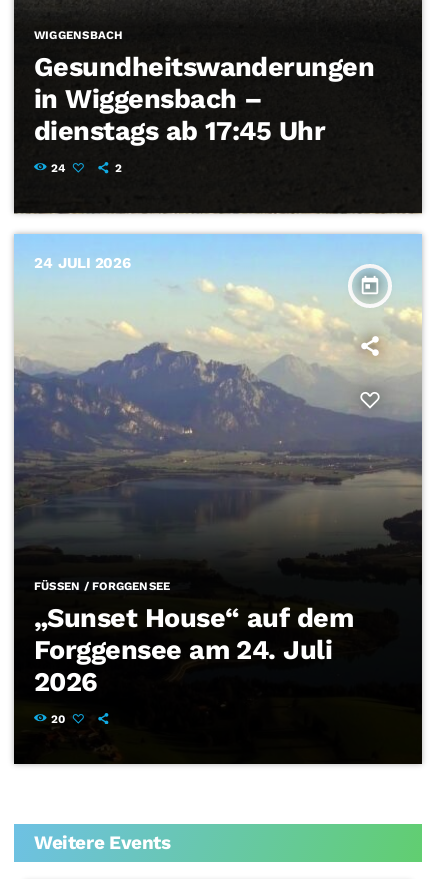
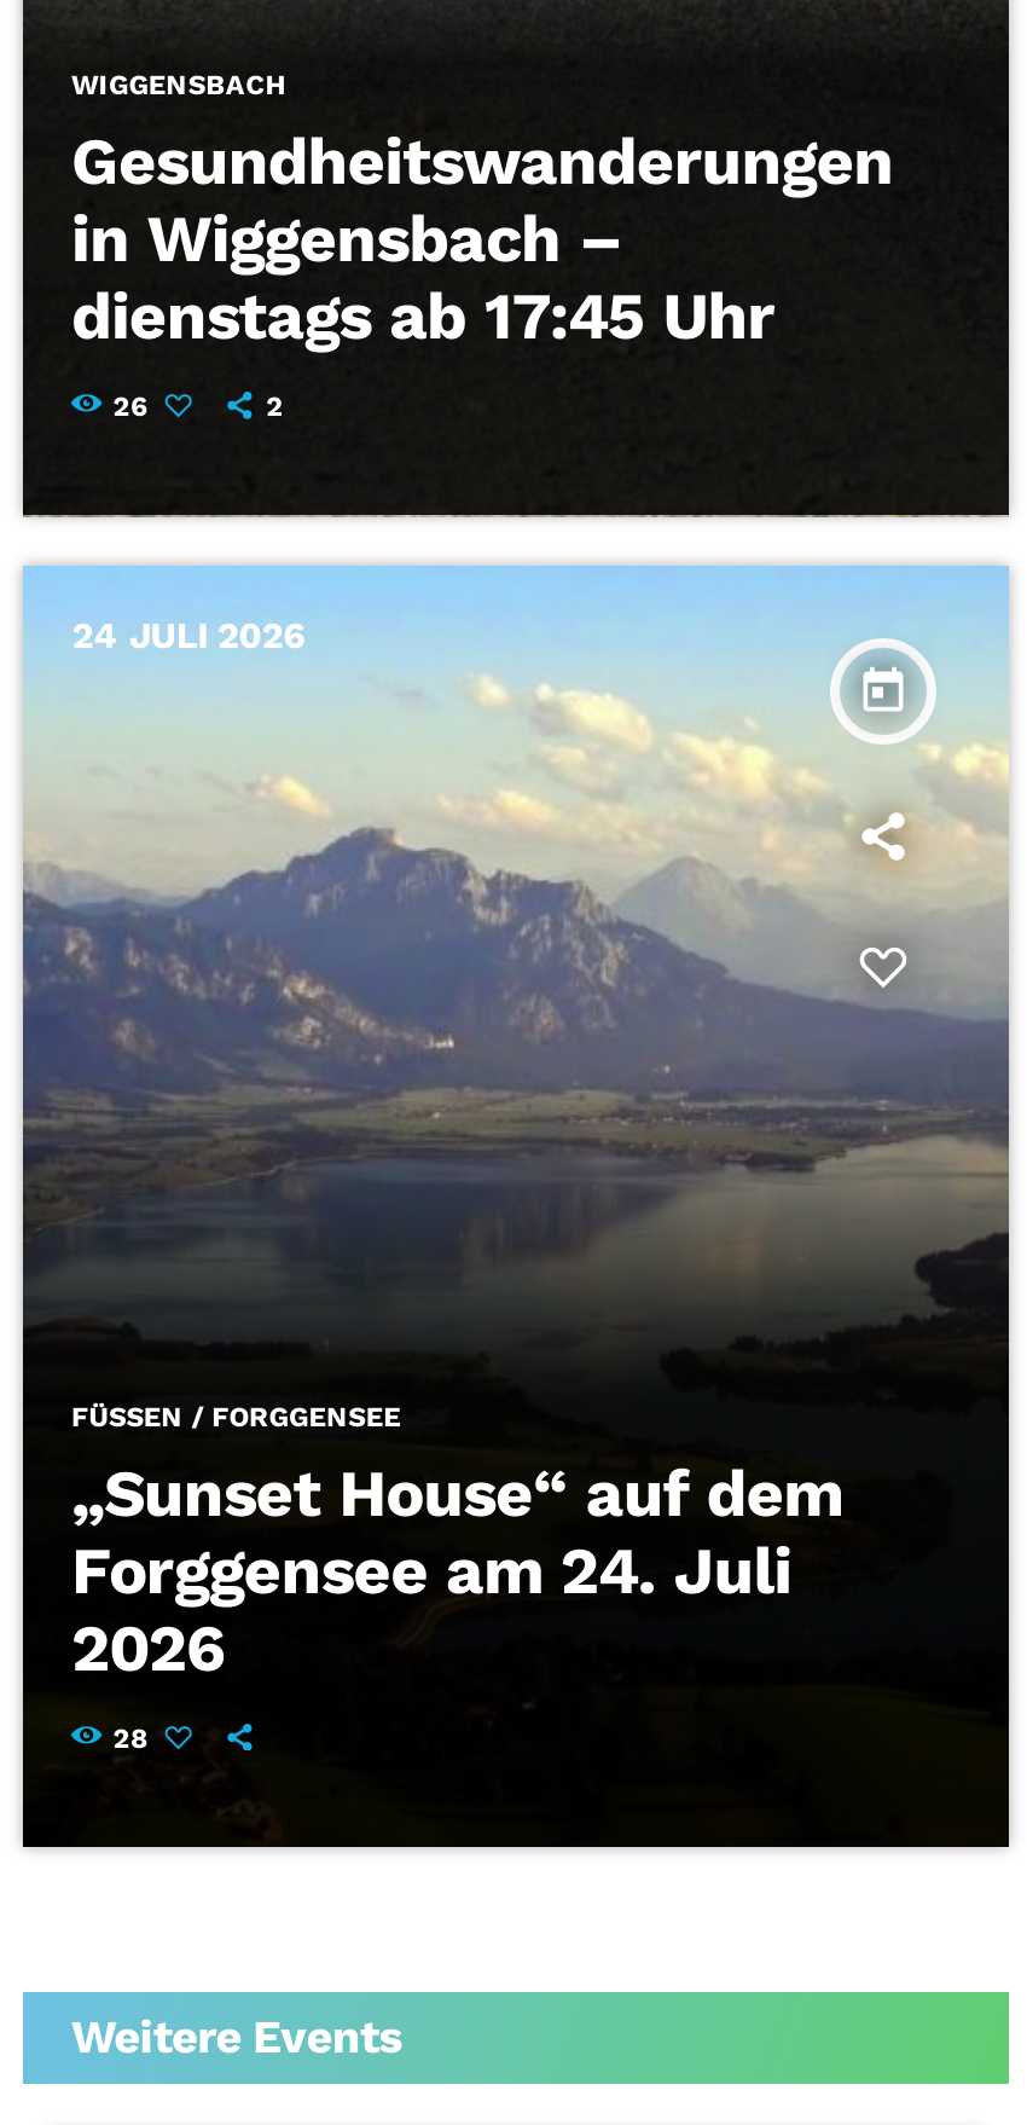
[51,161,66,175] 24 -> [113,389,148,423] 26
[51,711,66,725] 20 -> [113,1720,148,1754] 28

